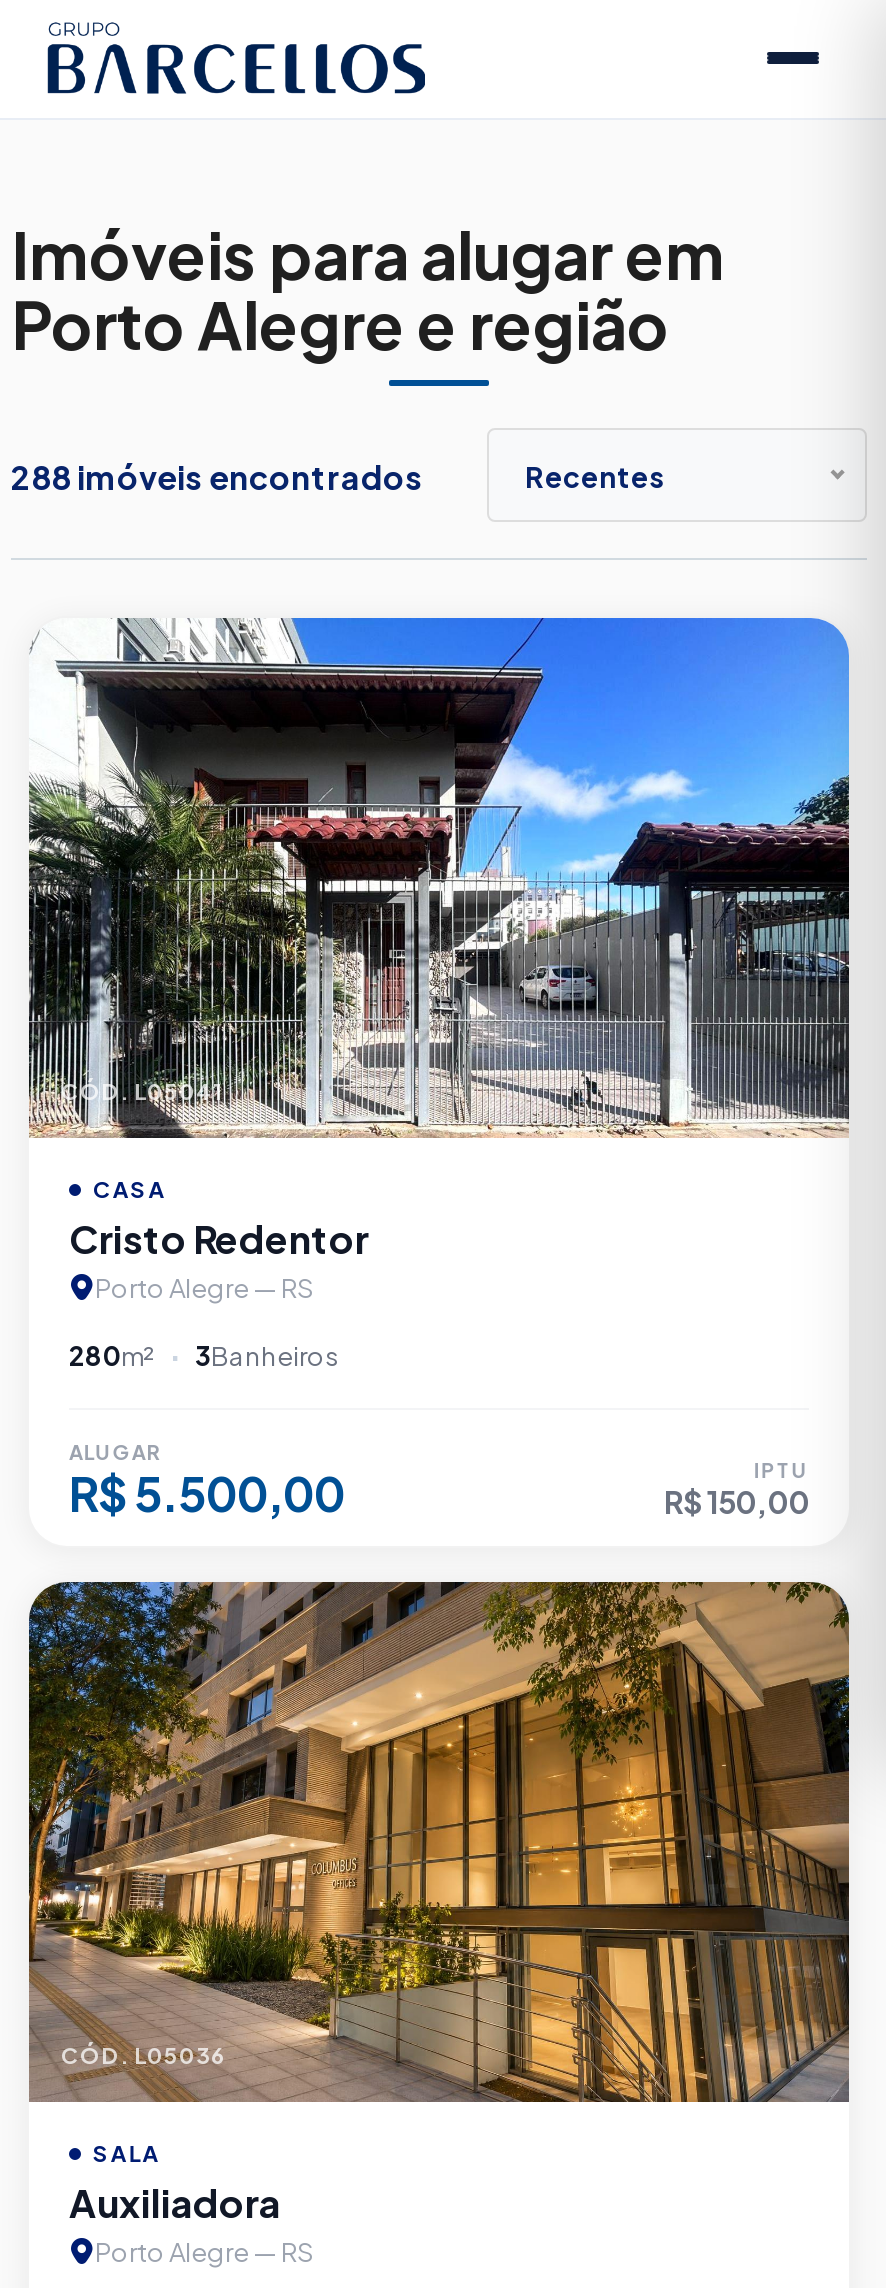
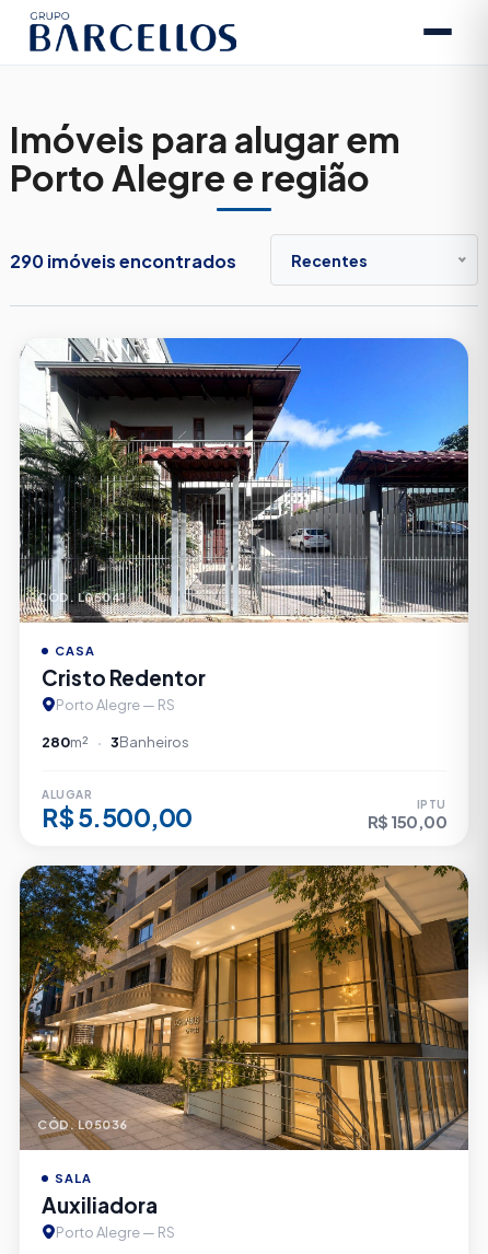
[11,456,423,498] 288 imóveis encontrados -> [10,249,236,272] 290 imóveis encontrados

